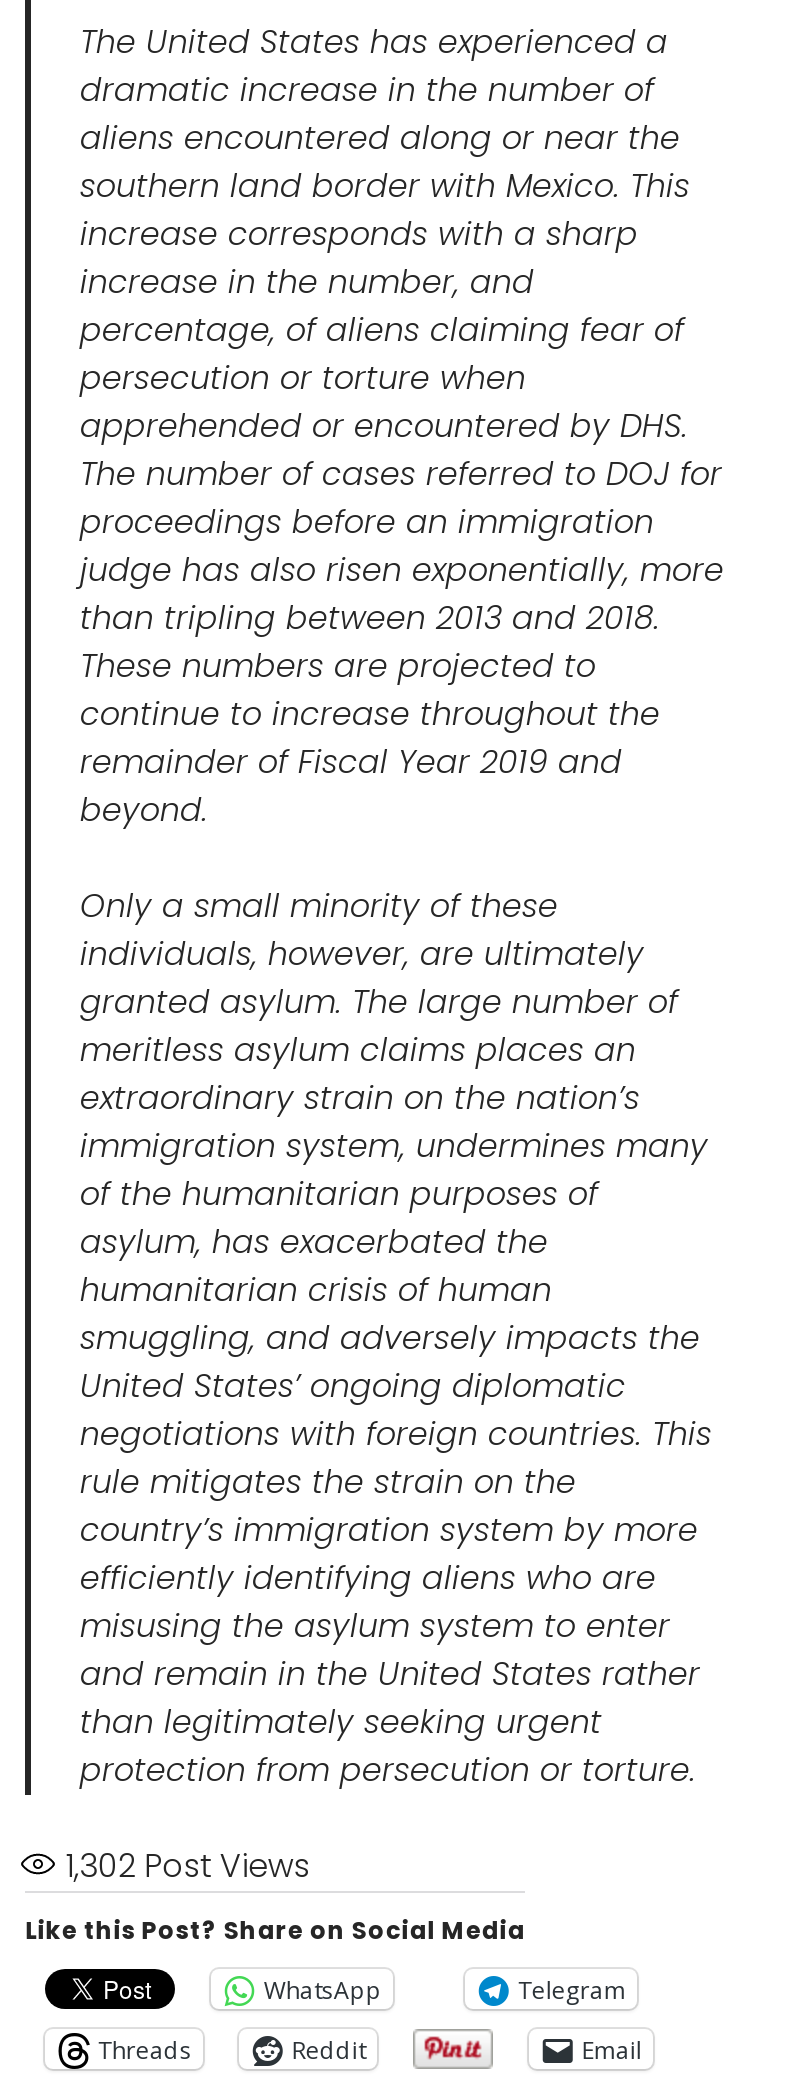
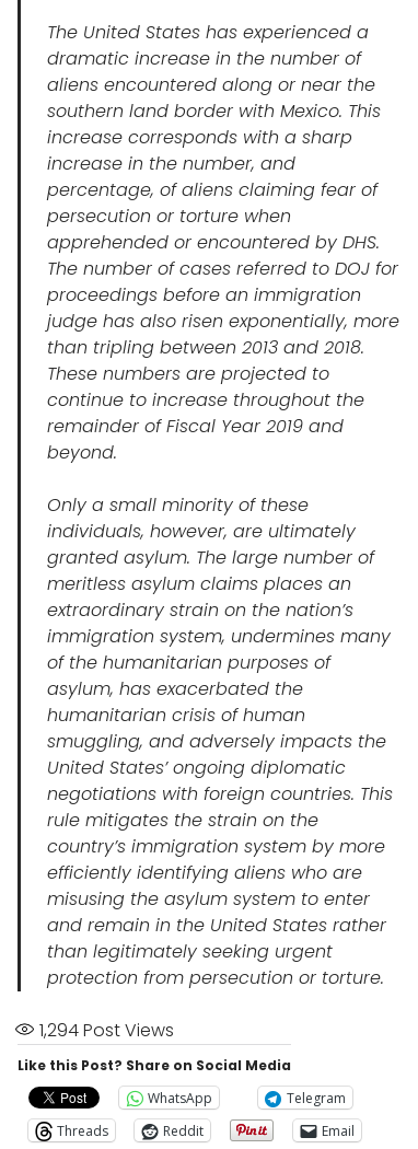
[66,1843,310,1889] 1,302 Post Views -> [40,1018,174,1043] 1,294 Post Views

